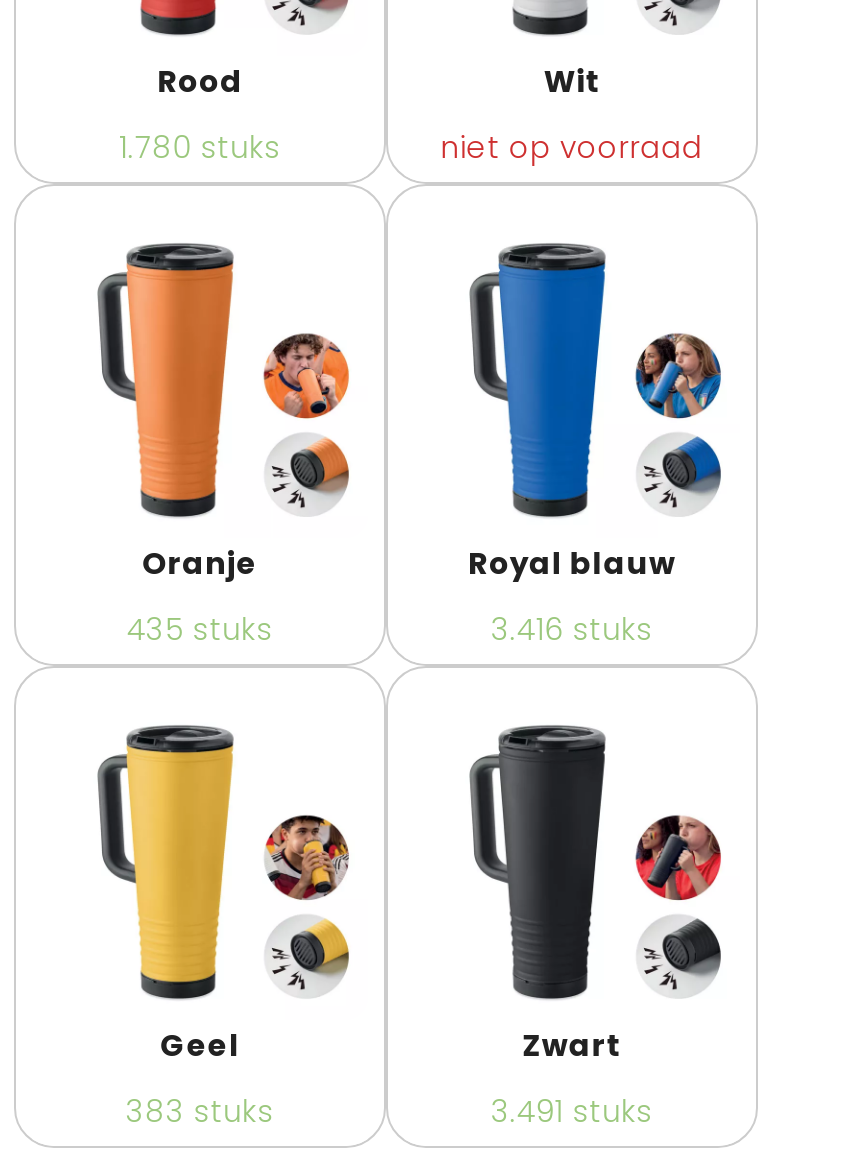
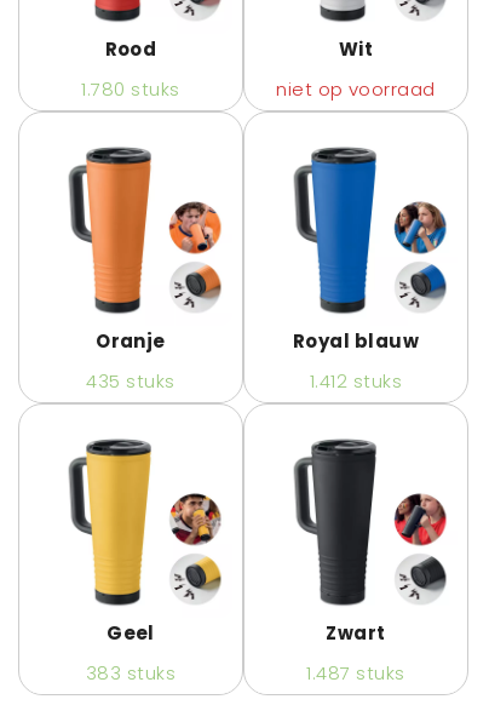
[491,608,653,650] 3.416 stuks -> [310,368,402,394] 1.412 stuks
[491,1090,653,1132] 3.491 stuks -> [307,660,405,686] 1.487 stuks

